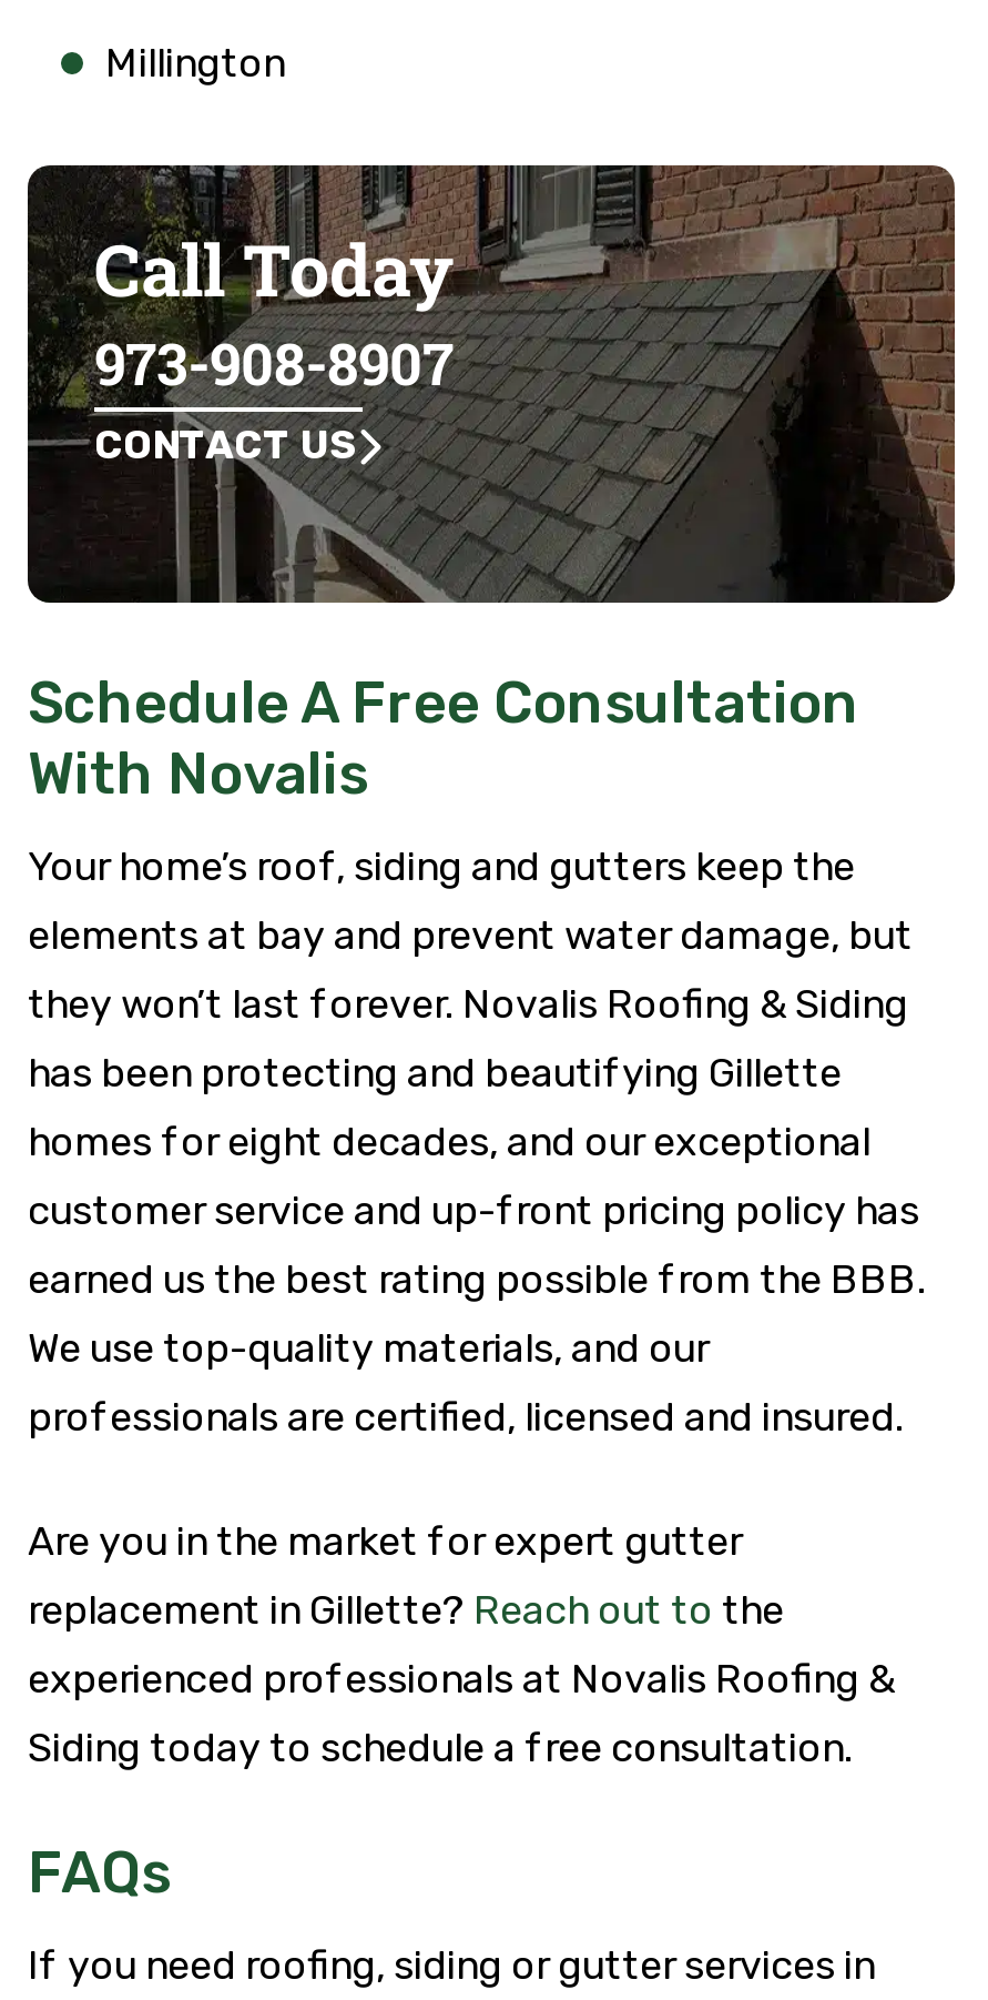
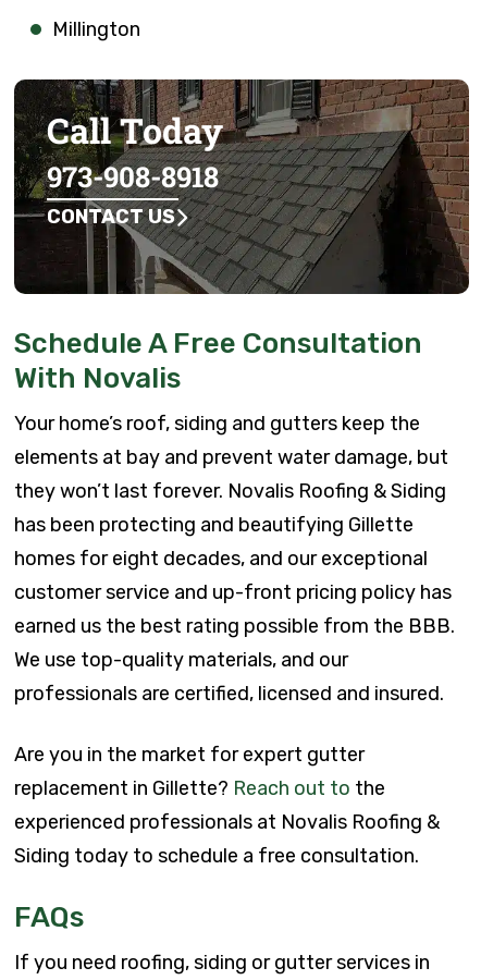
[94,324,454,400] 973-908-8907 -> [47,157,219,194] 973-908-8918

